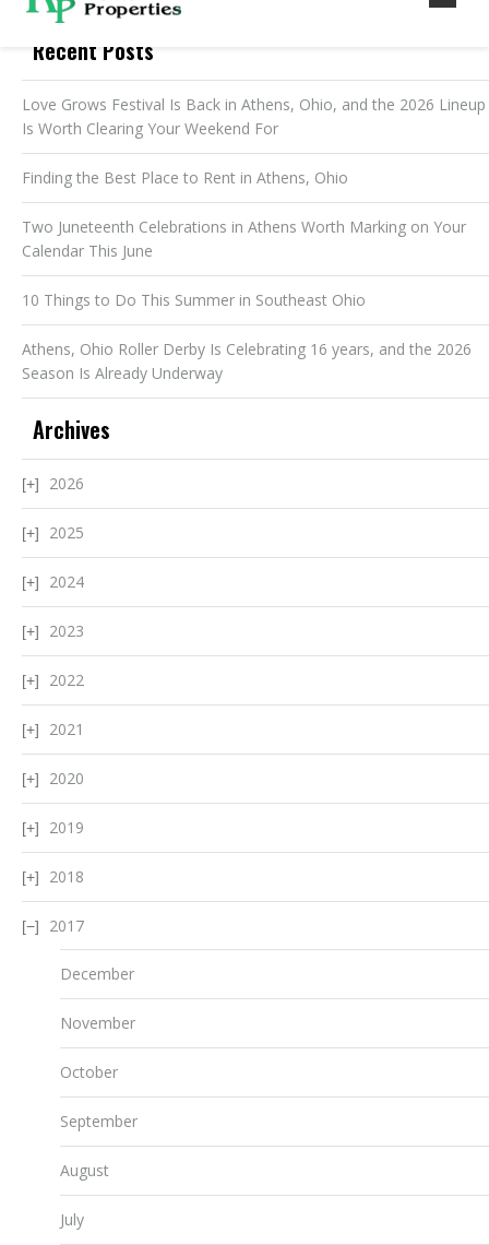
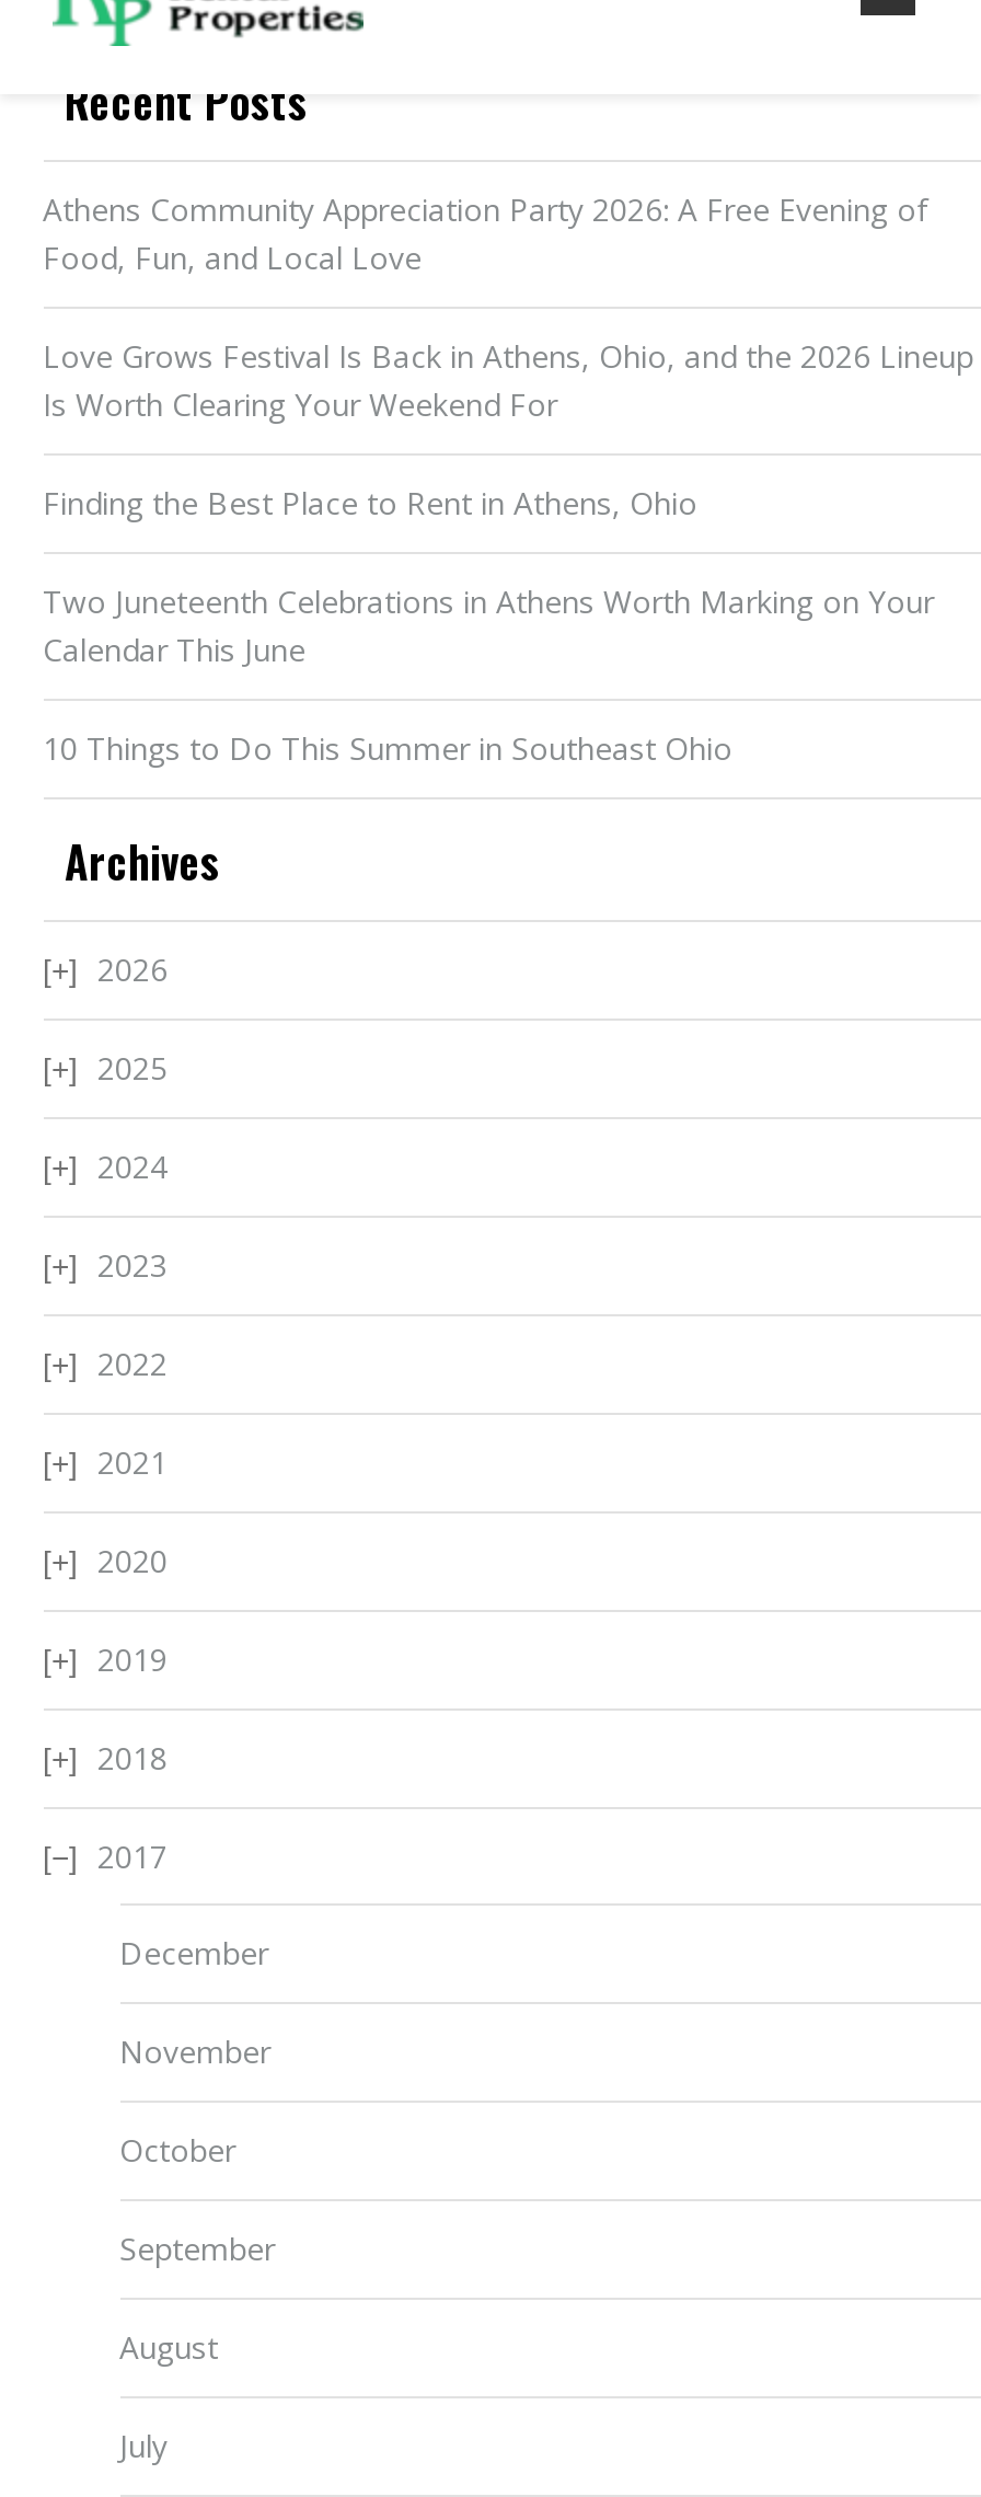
none -> [43,188,927,278] Athens Community Appreciation Party 2026: A Free Evening of | Food, Fun, and Local Love
moved [21,94,485,310] -> [43,335,973,769]: Love Grows Festival Is Back in Athens, Ohio, and the 2026 Lineup | Is Worth Clearing Your Weekend For | Finding the Best Place to Rent in Athens, Ohio | Two Juneteenth Celebrations in Athens Worth Marking on Your | Calendar This June | 10 Things to Do This Summer in Southeast Ohio
[21,339,471,383] Athens, Ohio Roller Derby Is Celebrating 16 years, and the 2026 | Season Is Already Underway -> none

